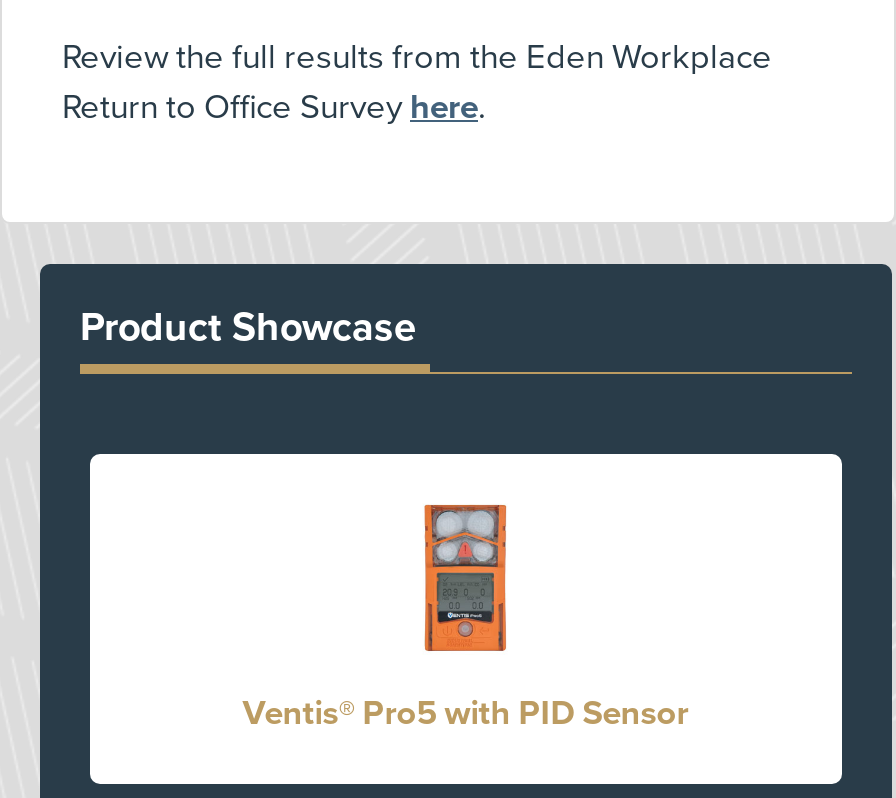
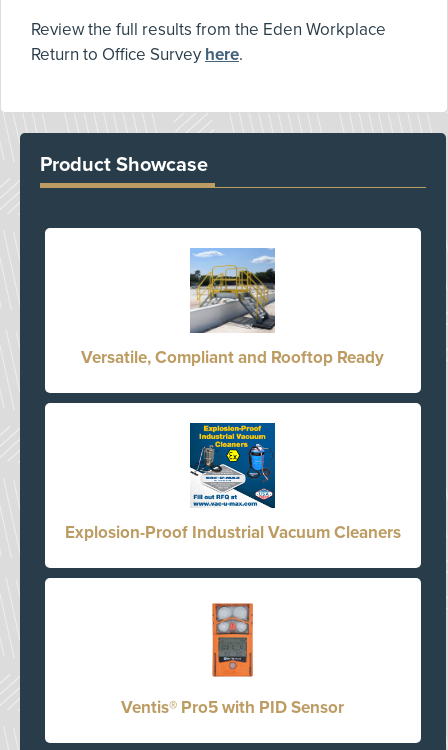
none -> [44,402,422,569] [image] | Explosion-Proof Industrial Vacuum Cleaners
none -> [81,247,384,368] [image] | Versatile, Compliant and Rooftop Ready

